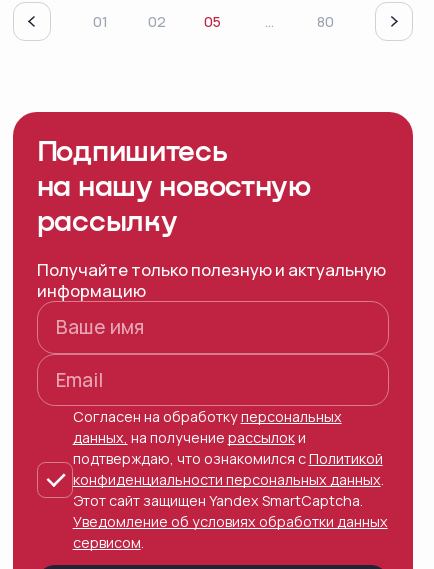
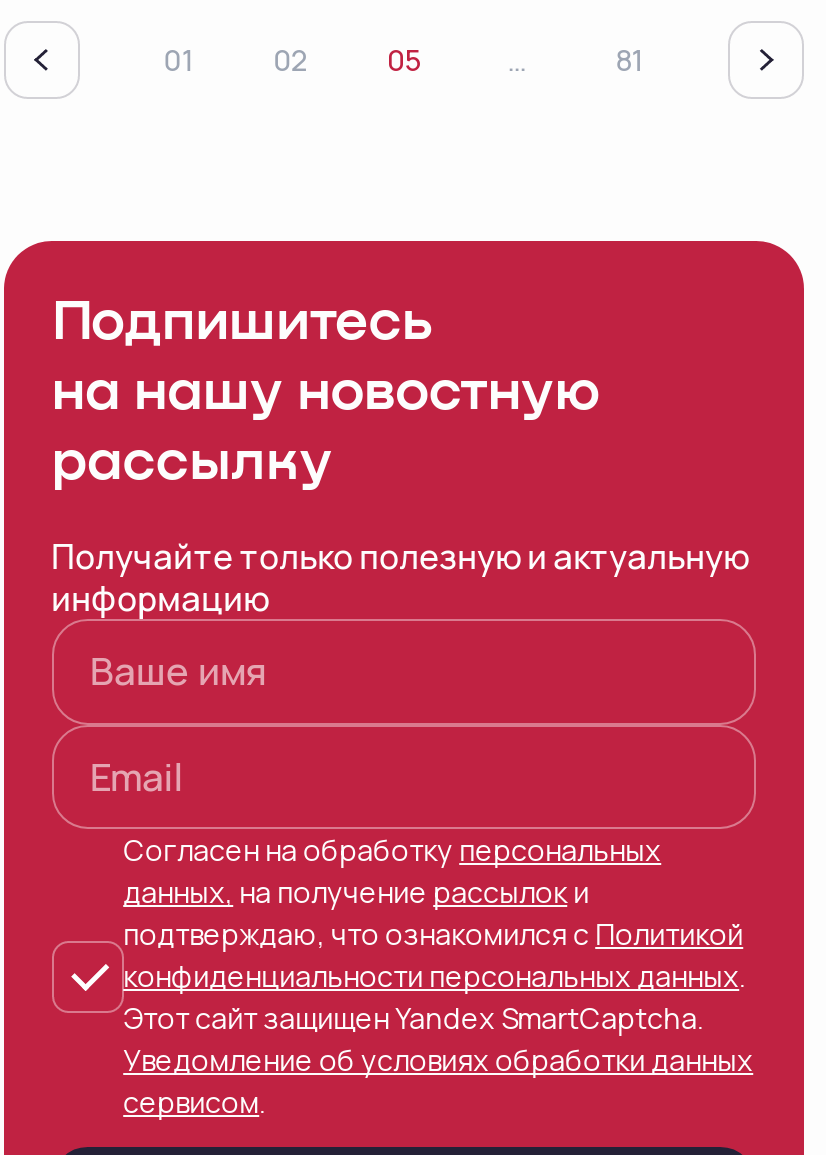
[317,12,334,31] 80 -> [615,41,643,79] 81

